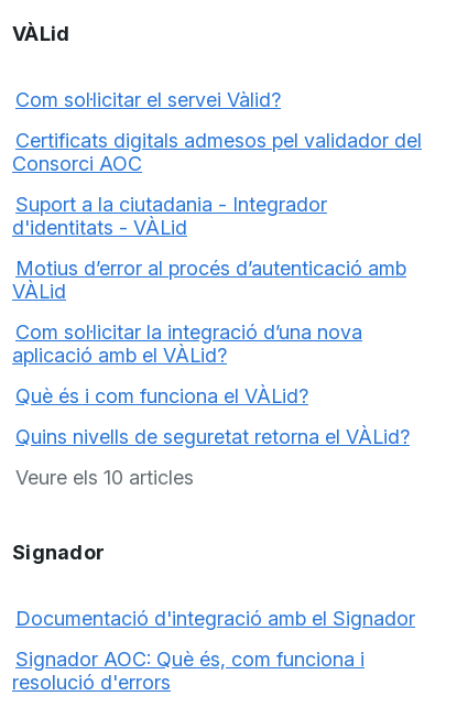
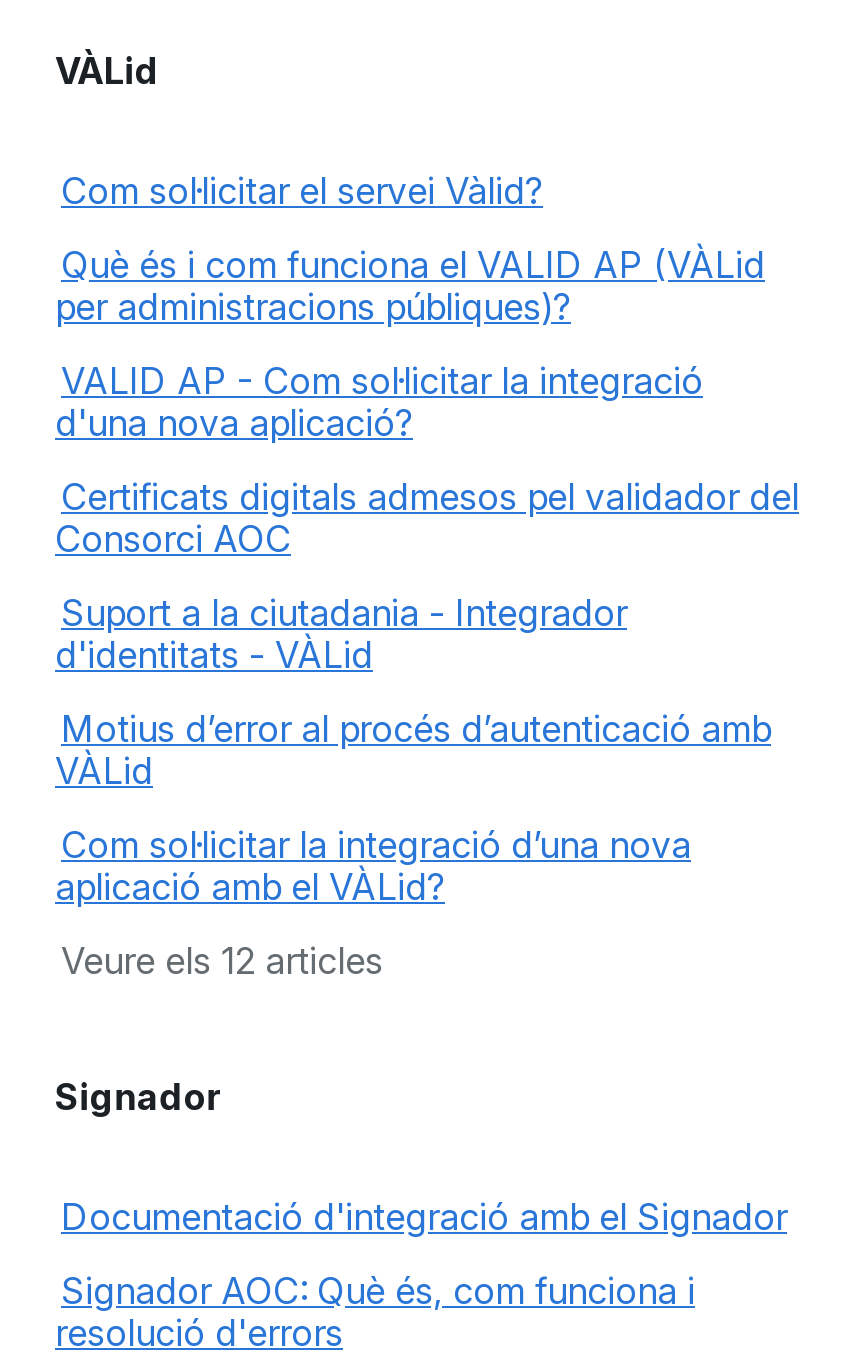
none -> [55,244,765,444] Què és i com funciona el VALID AP (VÀLid | per administracions públiques)? | VALID AP - Com sol·licitar la integració | d'una nova aplicació?
moved [12,129,422,367] -> [55,476,799,908]: Certificats digitals admesos pel validador del | Consorci AOC | Suport a la ciutadania - Integrador | d'identitats - VÀLid | Motius d’error al procés d’autenticació amb | VÀLid | Com sol·licitar la integració d’una nova | aplicació amb el VÀLid?
[15,384,410,489] Què és i com funciona el VÀLid? | Quins nivells de seguretat retorna el VÀLid? | Veure els 10 articles -> [61,940,383,982] Veure els 12 articles

